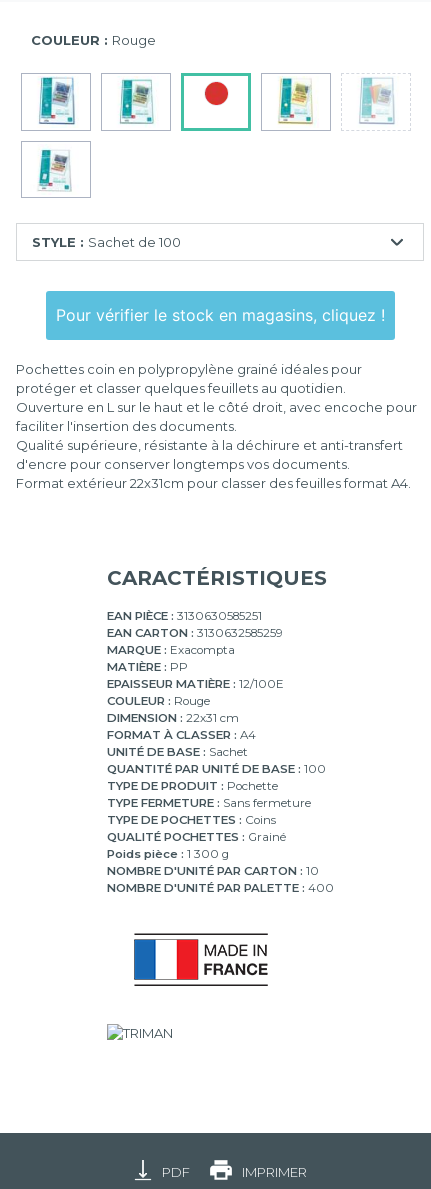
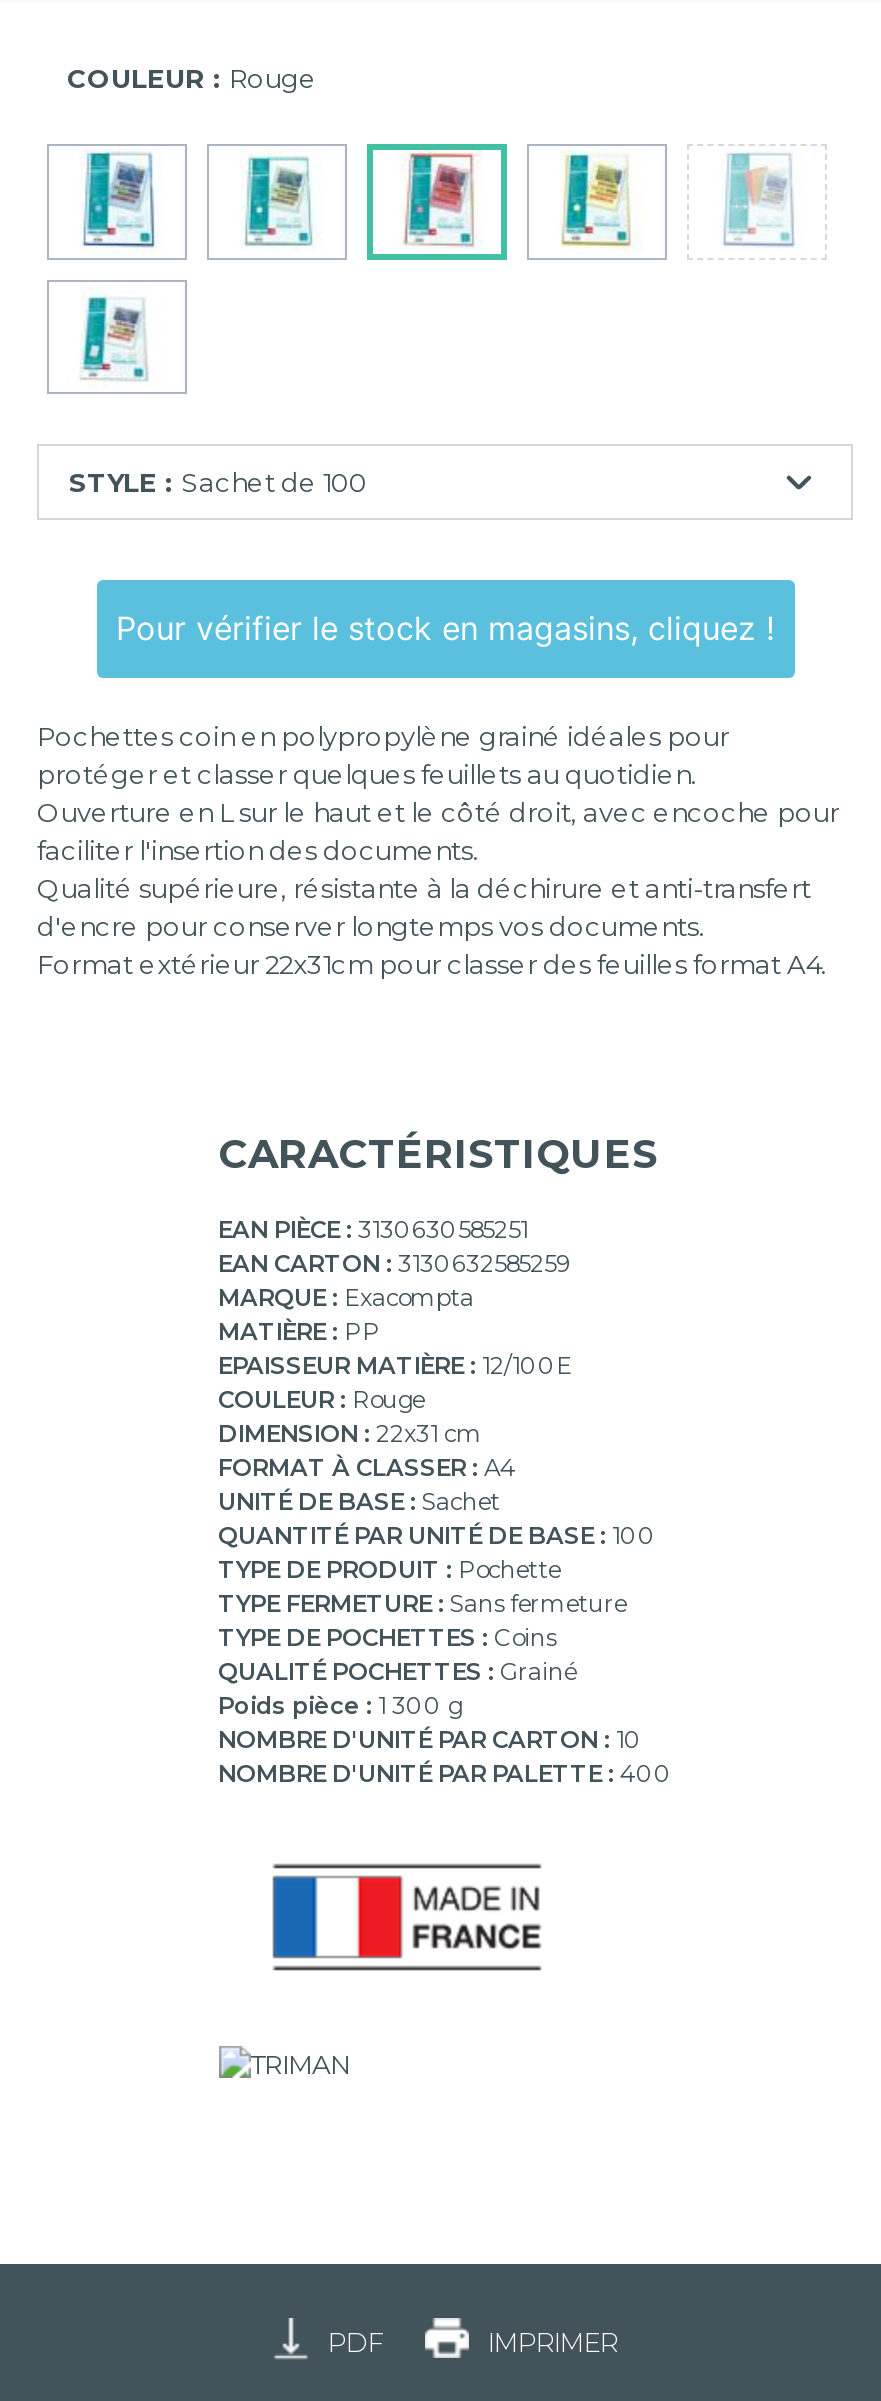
[200,77,234,124] [image] -> [403,150,475,248] [image]

